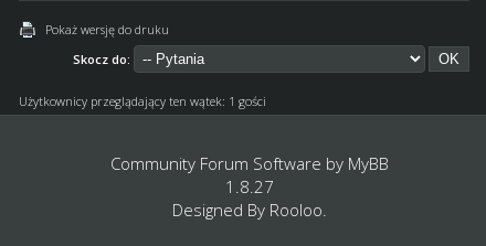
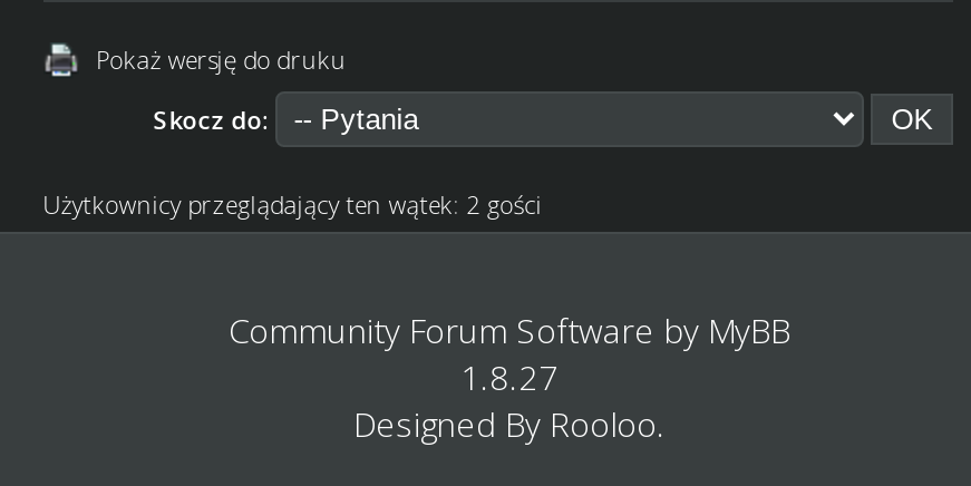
[18,92,266,109] Użytkownicy przeglądający ten wątek: 1 gości -> [43,187,542,220] Użytkownicy przeglądający ten wątek: 2 gości

